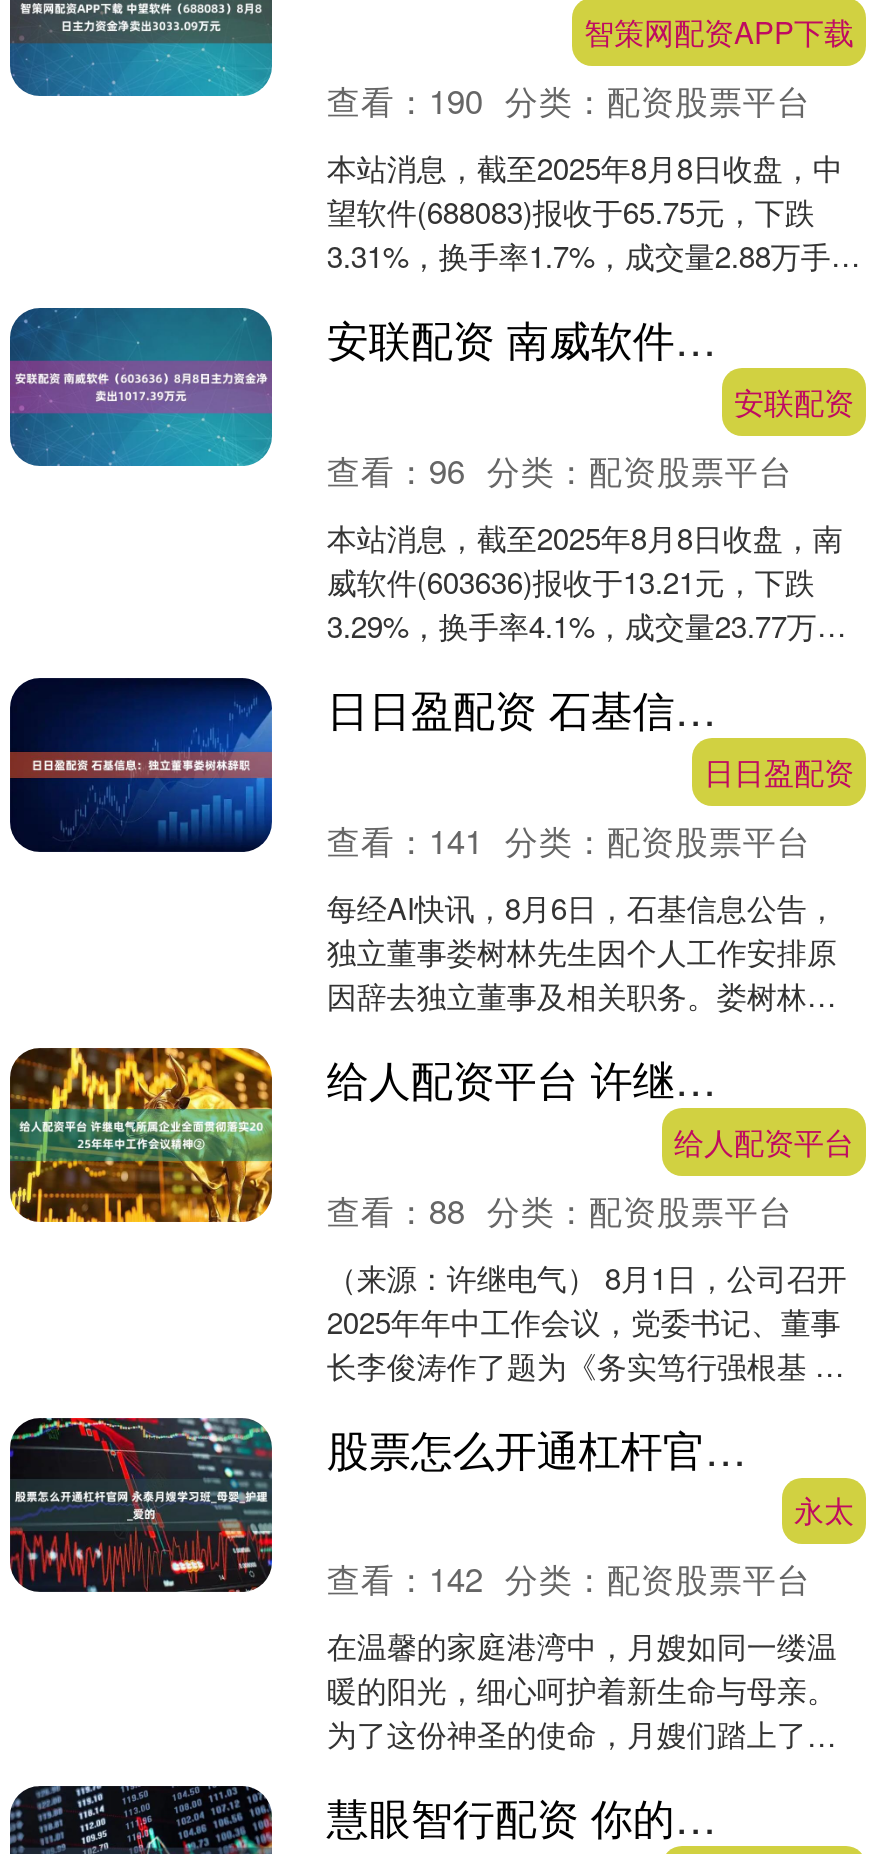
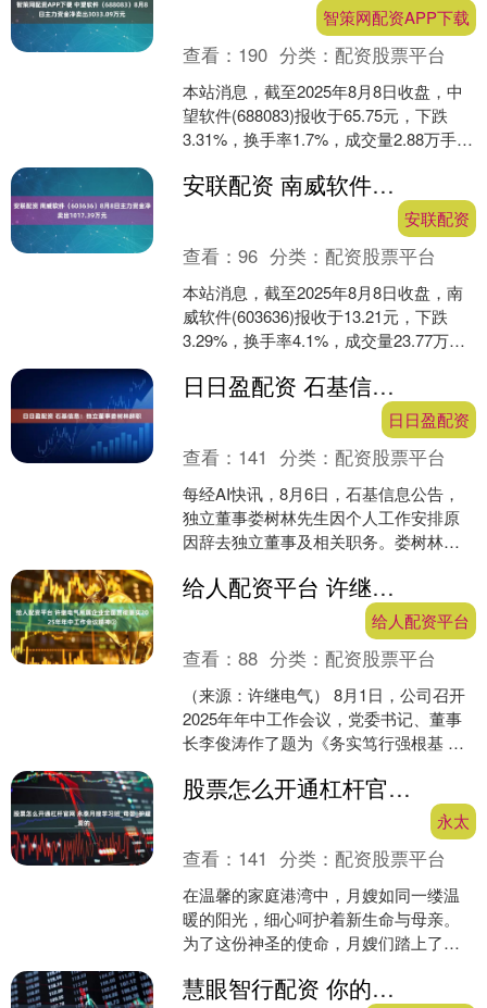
[327,1555,811,1603] 查看：142 分类：配资股票平台 -> [183,845,446,871] 查看：141 分类：配资股票平台

